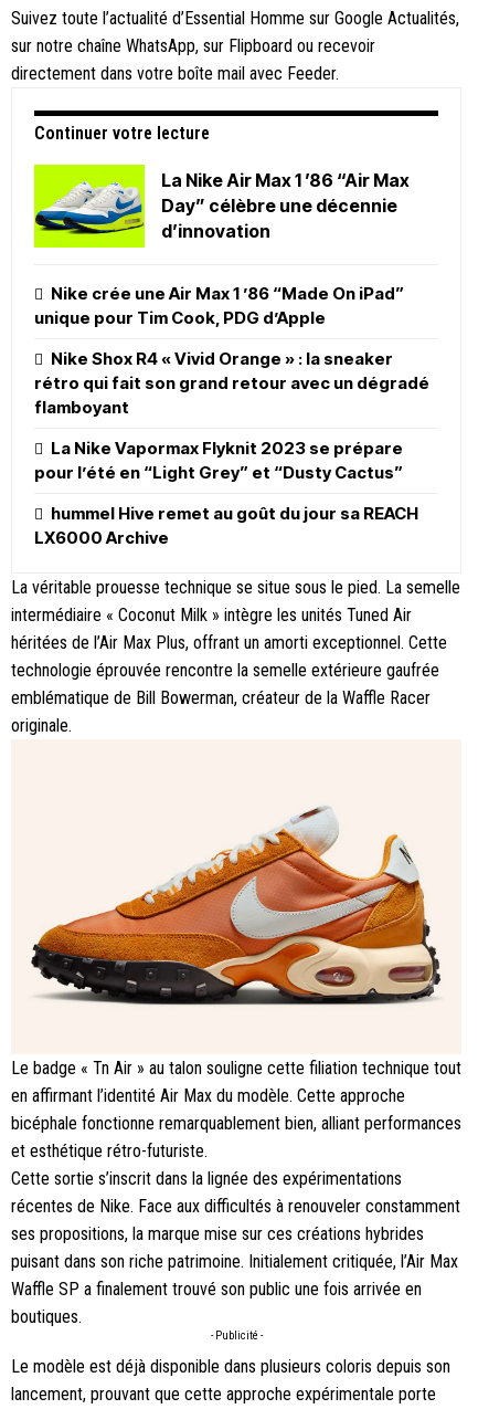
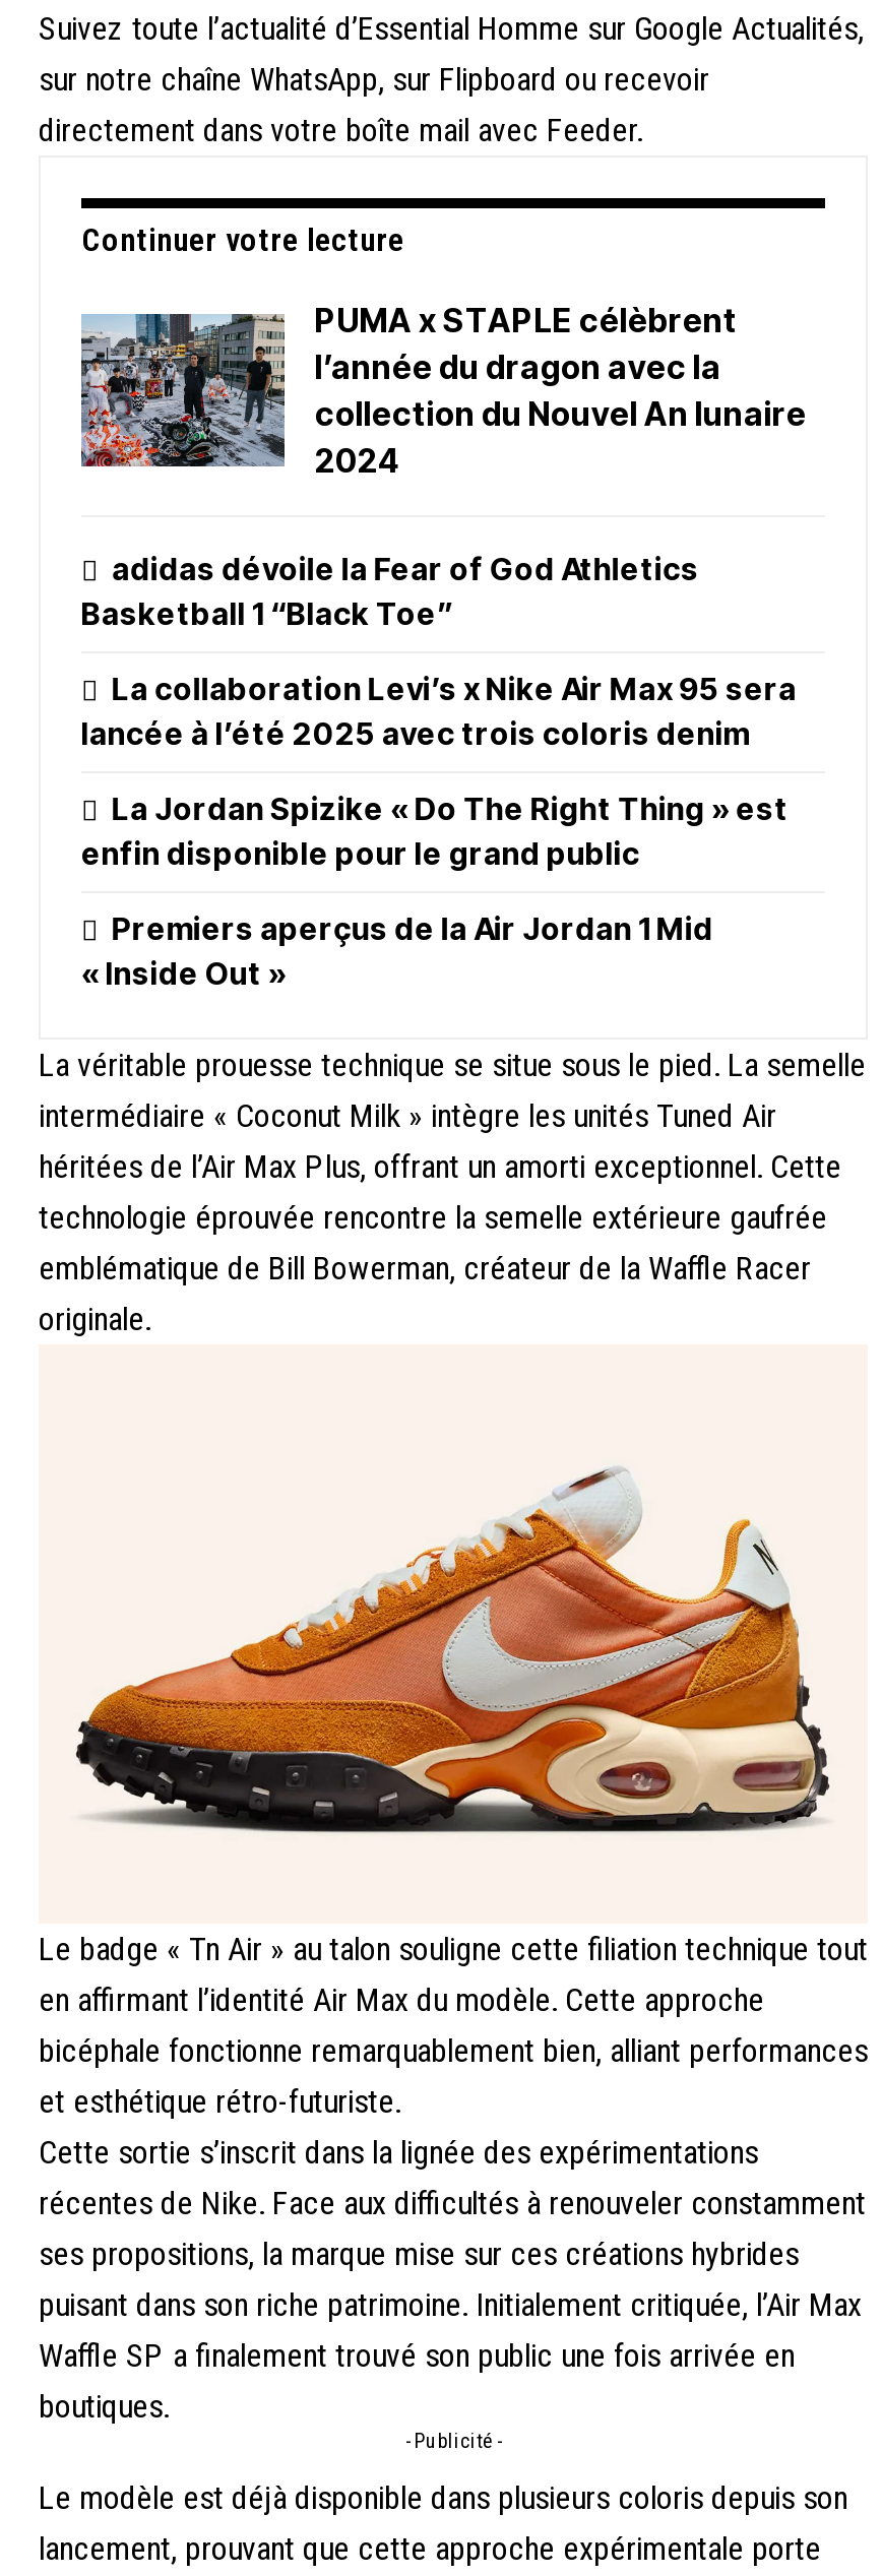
[33,164,410,256] [image] | La Nike Air Max 1 ’86 “Air Max | Day” célèbre une décennie | d’innovation -> [79,298,807,480] [image] | PUMA x STAPLE célèbrent | l’année du dragon avec la | collection du Nouvel An lunaire | 2024
[34,283,404,328] Nike crée une Air Max 1 ’86 “Made On iPad” | unique pour Tim Cook, PDG d’Apple -> [81,549,699,633] adidas dévoile la Fear of God Athletics | Basketball 1 “Black Toe”
[34,348,429,418] Nike Shox R4 « Vivid Orange » : la sneaker | rétro qui fait son grand retour avec un dégradé | flamboyant -> [81,669,797,753] La collaboration Levi’s x Nike Air Max 95 sera | lancée à l’été 2025 avec trois coloris denim
[34,437,403,483] La Nike Vapormax Flyknit 2023 se prépare | pour l’été en “Light Grey” et “Dusty Cactus” -> [81,789,789,872] La Jordan Spizike « Do The Right Thing » est | enfin disponible pour le grand public
[34,503,418,548] hummel Hive remet au goût du jour sa REACH | LX6000 Archive -> [81,909,714,992] Premiers aperçus de la Air Jordan 1 Mid | « Inside Out »

